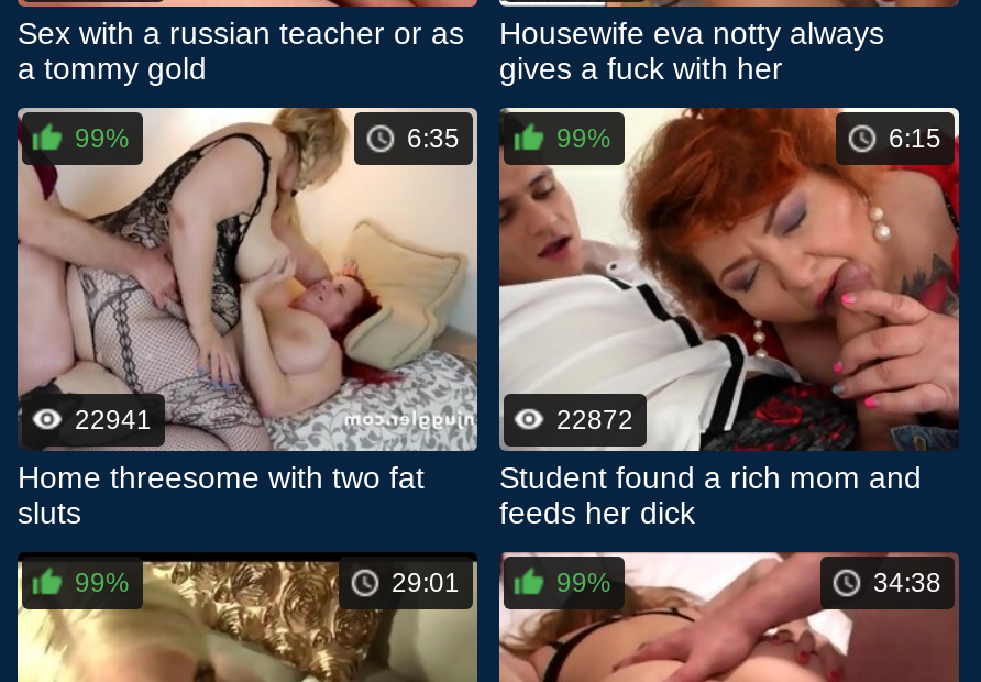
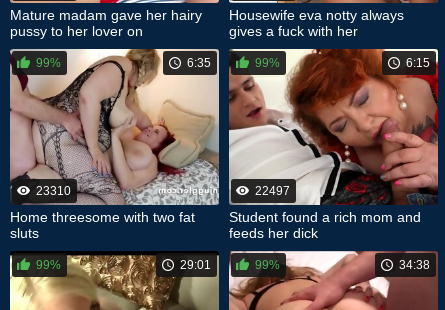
[18,14,464,85] Sex with a russian teacher or as | a tommy gold -> [10,6,202,38] Mature madam gave her hairy | pussy to her lover on
[75,405,152,436] 22941 -> [36,184,71,198] 23310
[556,405,633,436] 22872 -> [255,184,290,198] 22497

